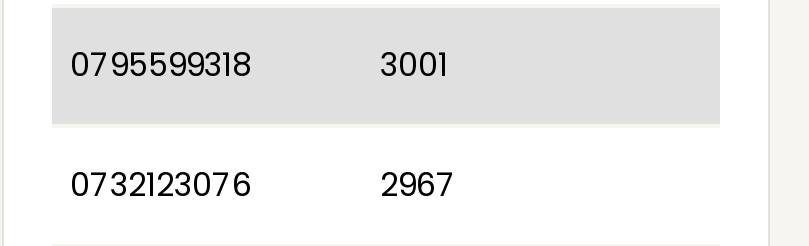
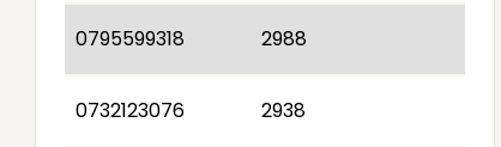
[380,42,448,88] 3001 -> [261,25,307,53] 2988
[380,162,456,208] 2967 -> [261,97,306,124] 2938

